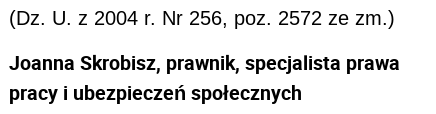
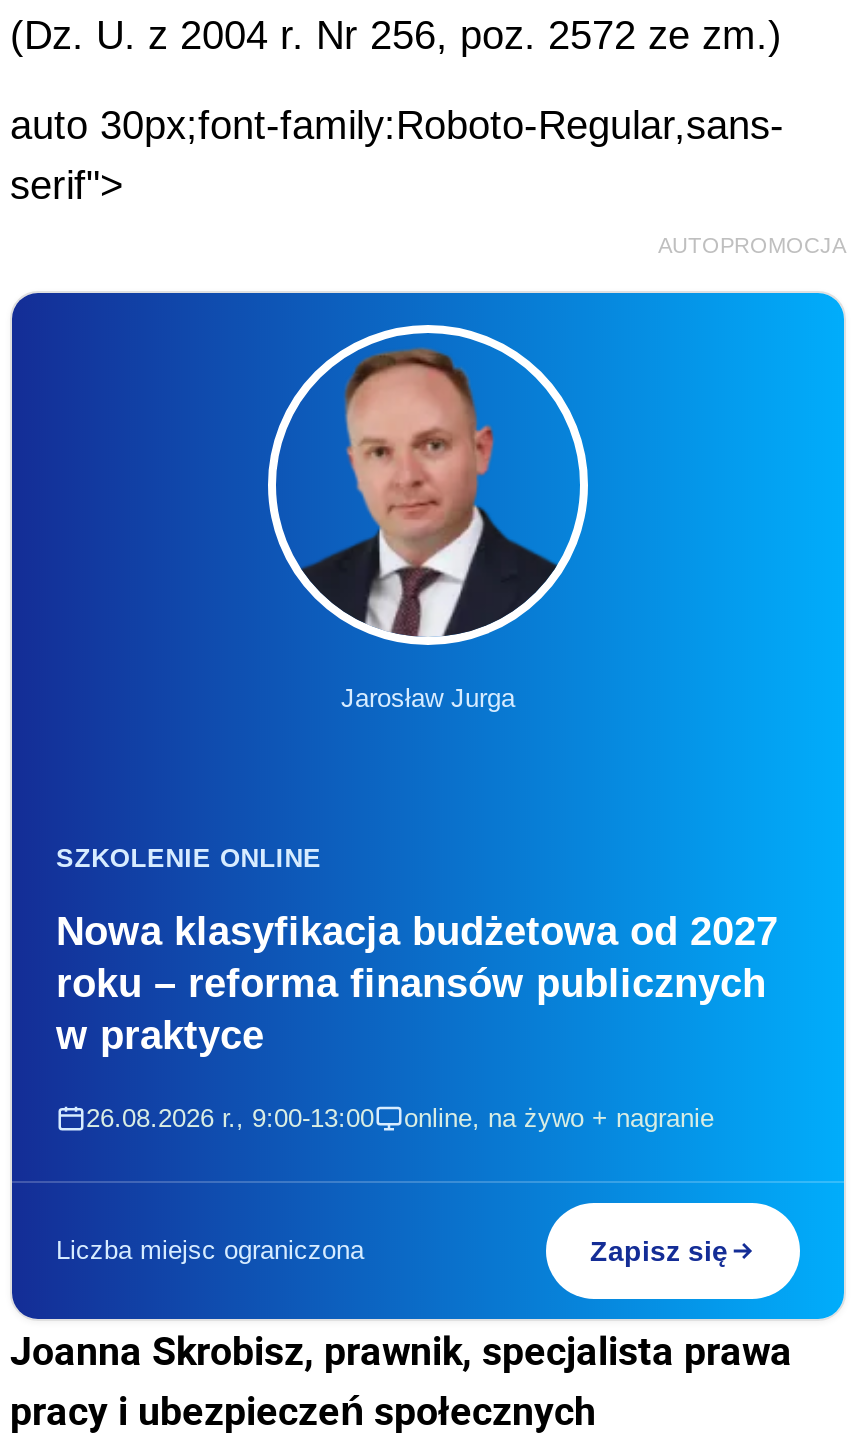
none -> [10,102,846,256] auto 30px;font-family:Roboto-Regular,sans- | serif"> | AUTOPROMOCJA
none -> [10,291,846,1321] [image] | Jarosław Jurga
none -> [56,842,778,1132] SZKOLENIE ONLINE | Nowa klasyfikacja budżetowa od 2027 | roku – reforma finansów publicznych | w praktyce | 26.08.2026 r., 9:00-13:00 | online, na żywo + nagranie
none -> [56,1234,728,1266] Liczba miejsc ograniczona | Zapisz się

